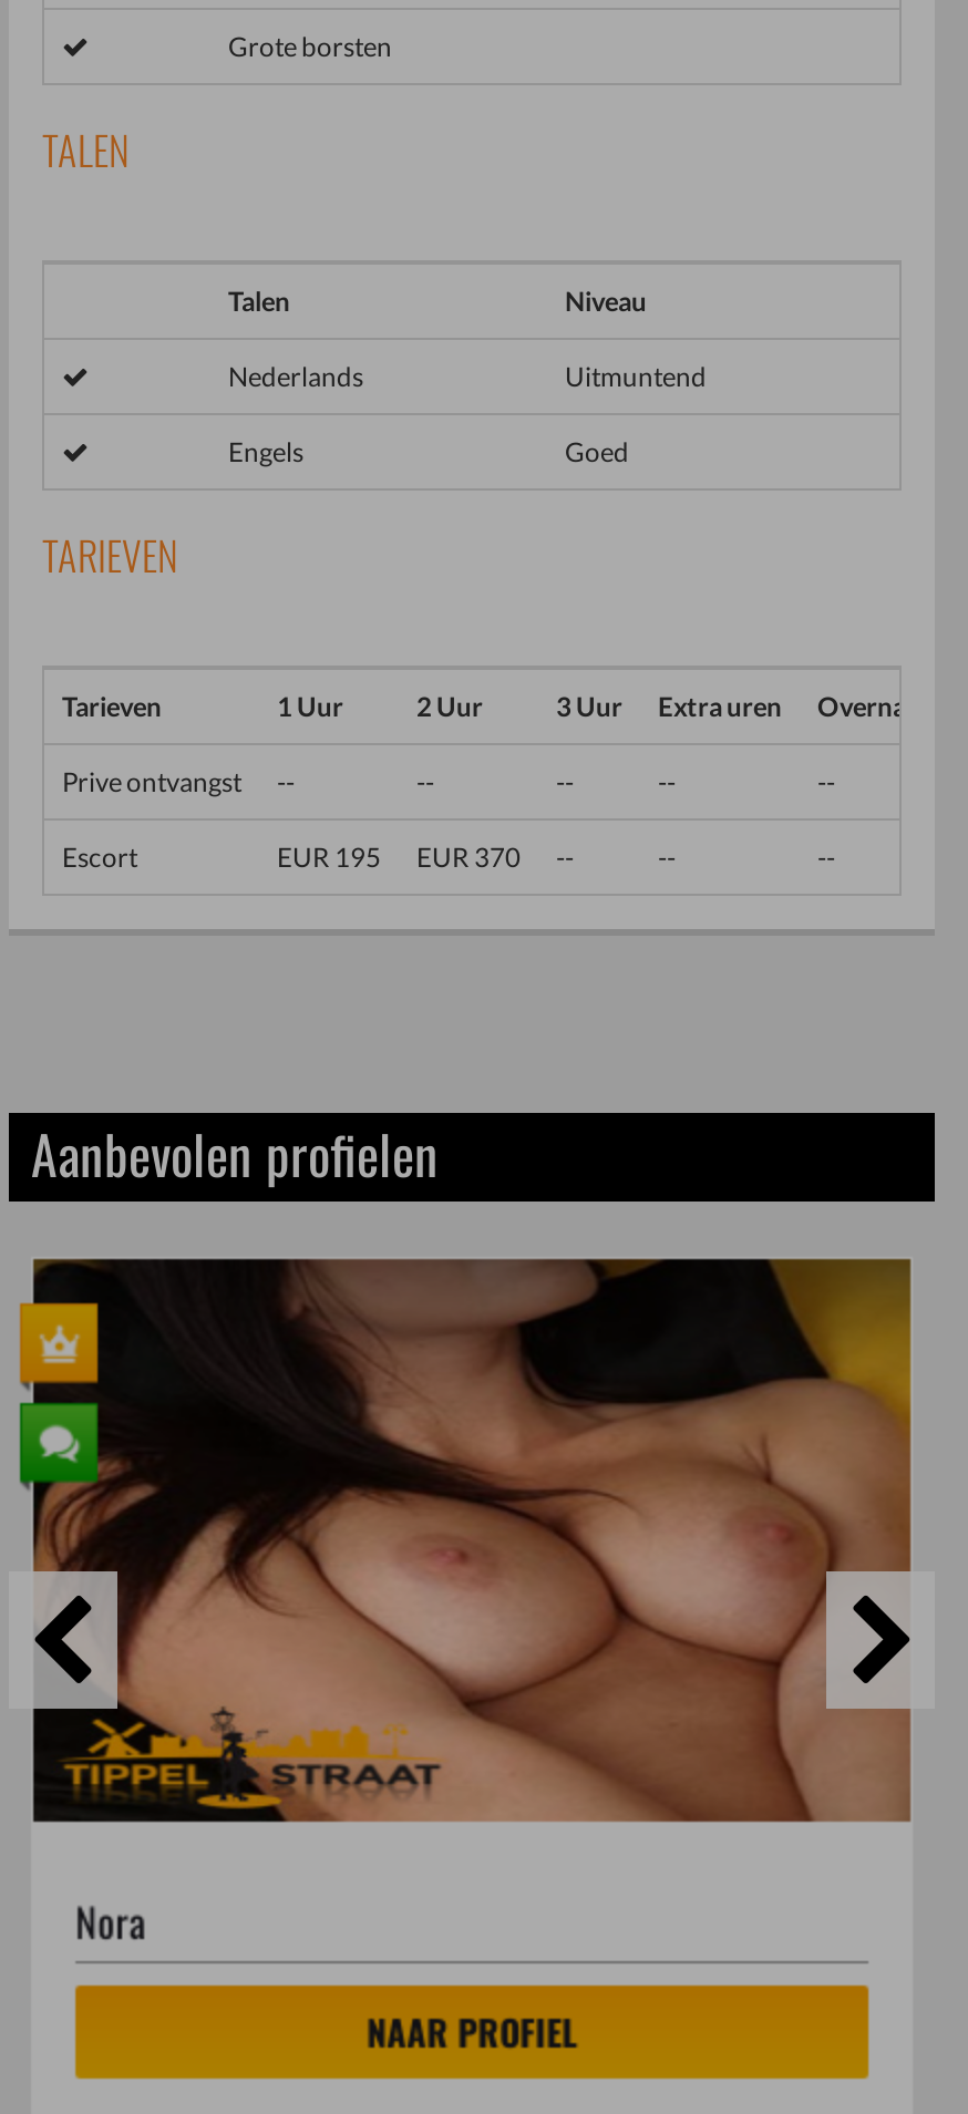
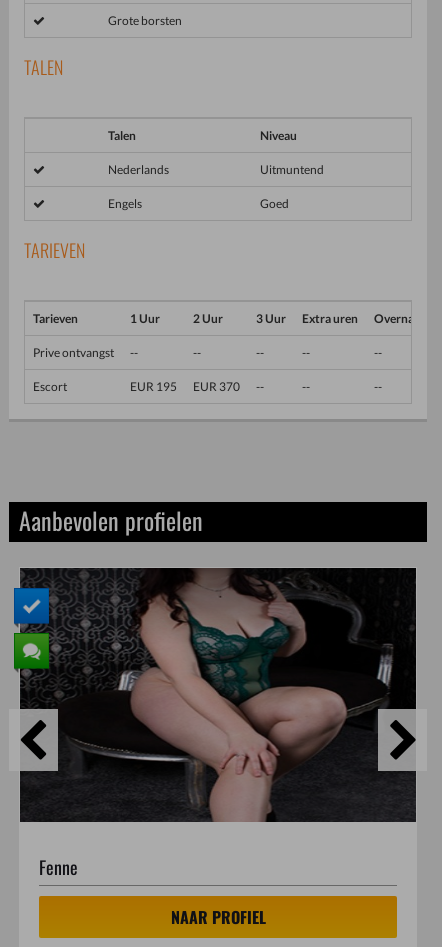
[18,1257,913,1950] [image] | Nora -> [13,567,417,880] [image] | Fenne

